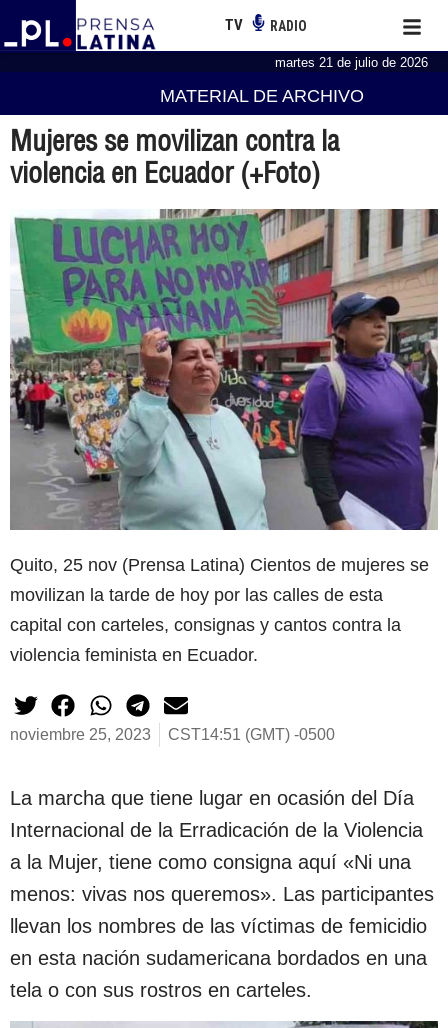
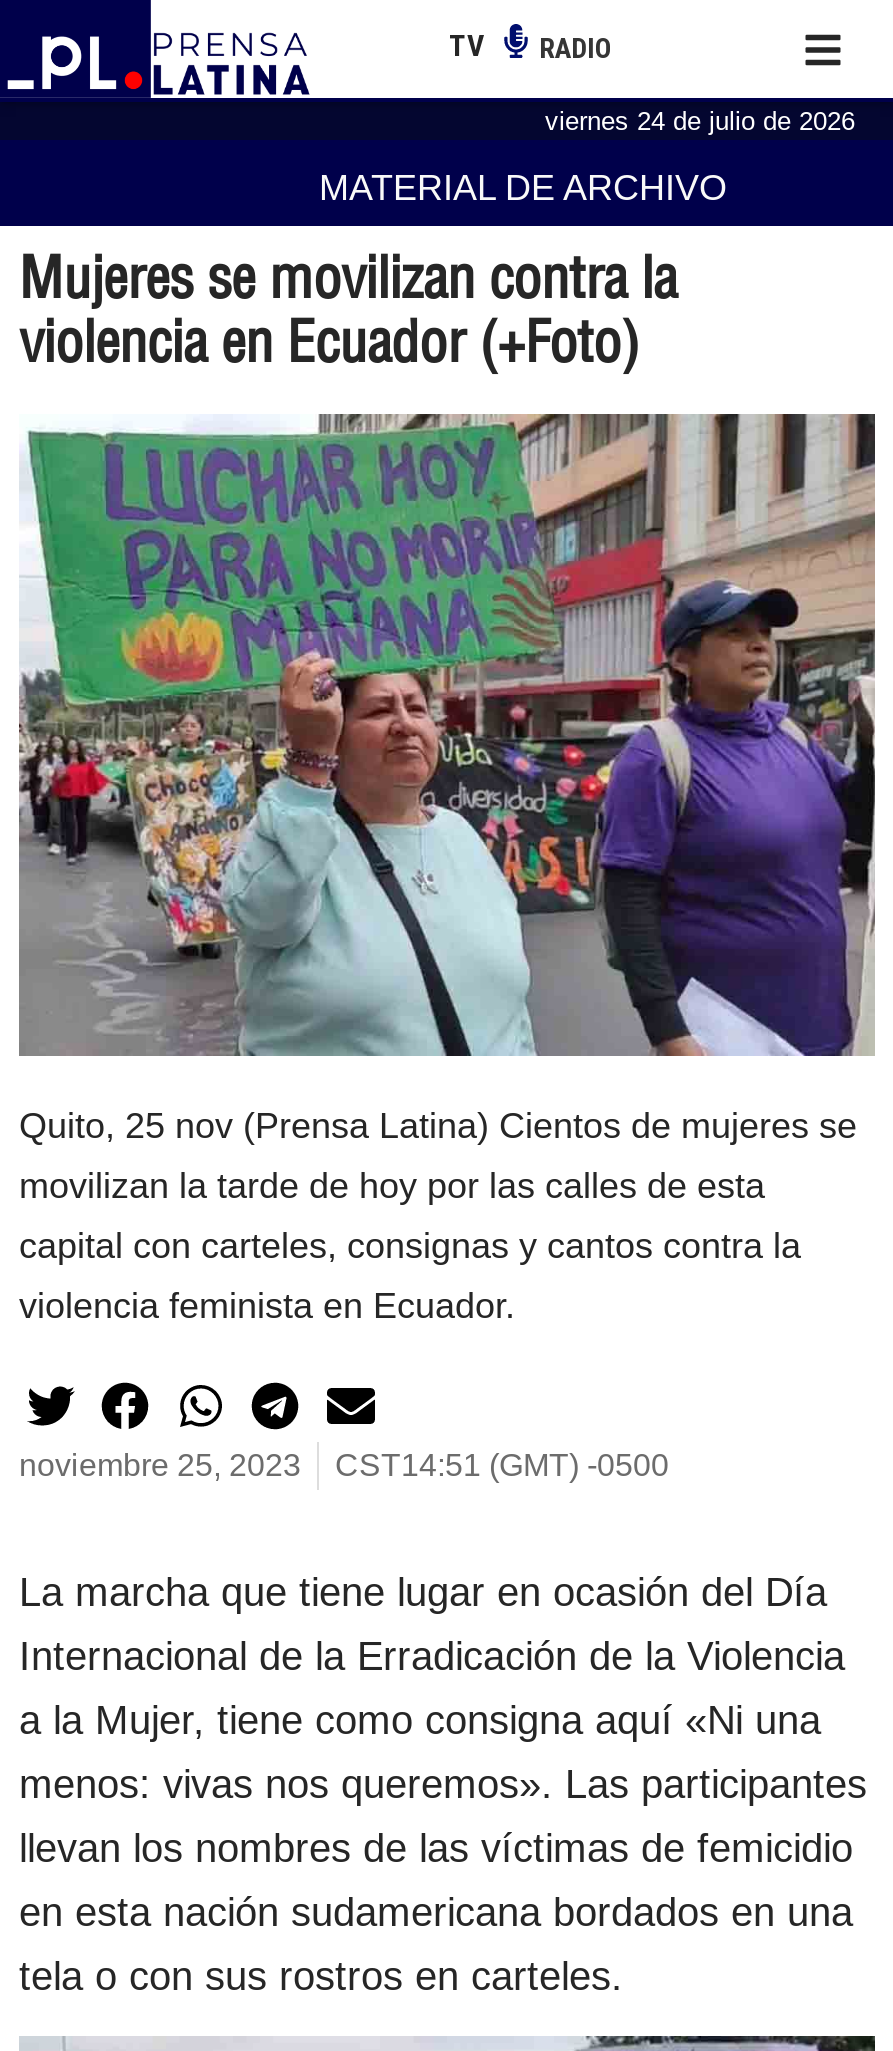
[275,55,428,70] martes 21 de julio de 2026 -> [545,105,855,135] viernes 24 de julio de 2026

